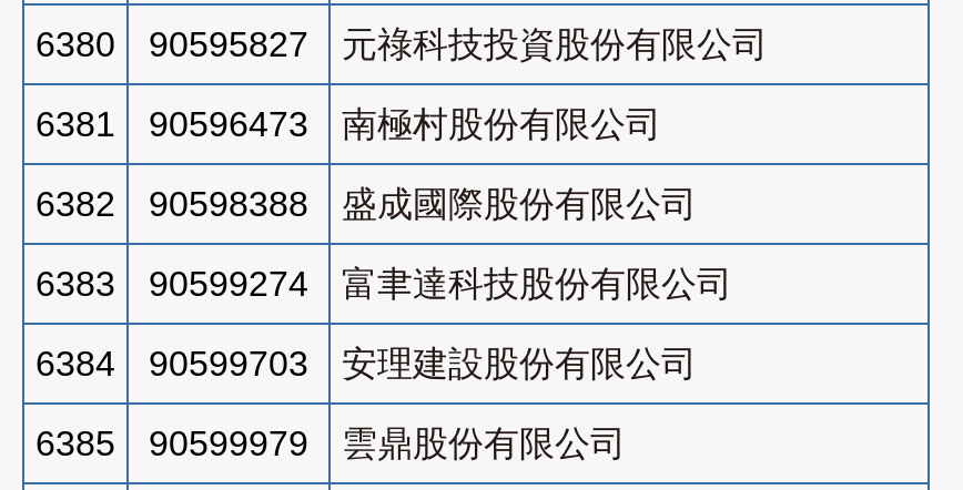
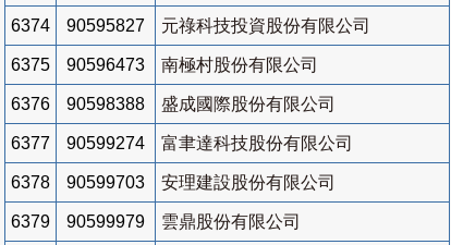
[36,25,768,63] 6380 90595827 元祿科技投資股份有限公司 -> [11,16,370,35] 6374 90595827 元祿科技投資股份有限公司
[36,105,661,143] 6381 90596473 南極村股份有限公司 -> [11,55,318,74] 6375 90596473 南極村股份有限公司
[36,185,697,223] 6382 90598388 盛成國際股份有限公司 -> [11,95,336,113] 6376 90598388 盛成國際股份有限公司
[36,265,732,302] 6383 90599274 富聿達科技股份有限公司 -> [11,134,353,152] 6377 90599274 富聿達科技股份有限公司
[36,345,697,382] 6384 90599703 安理建設股份有限公司 -> [11,173,336,192] 6378 90599703 安理建設股份有限公司
[36,424,626,462] 6385 90599979 雲鼎股份有限公司 -> [11,212,301,231] 6379 90599979 雲鼎股份有限公司

